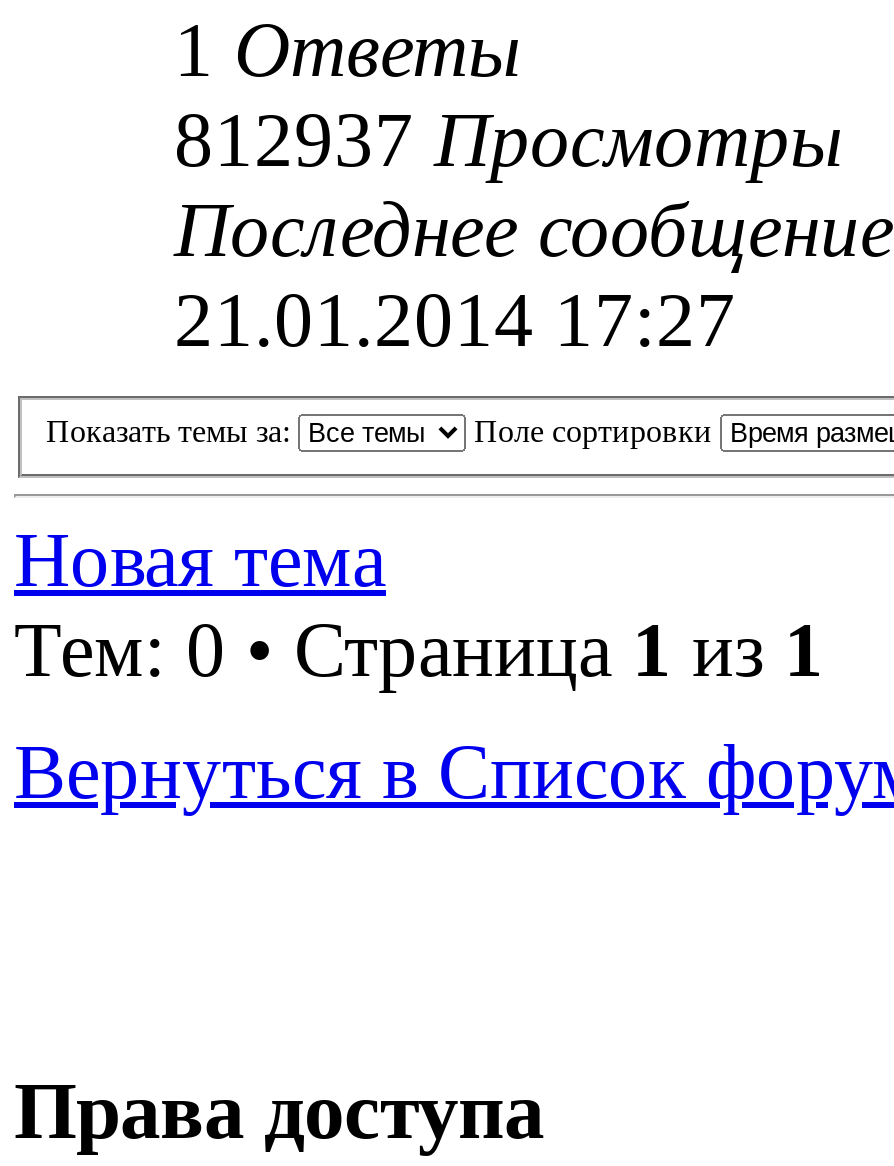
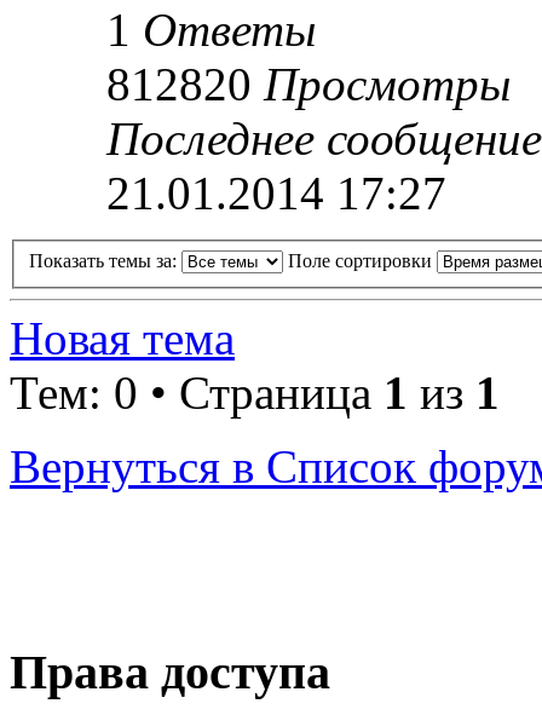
[174,96,842,182] 812937 Просмотры -> [106,58,511,110] 812820 Просмотры

